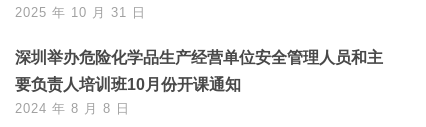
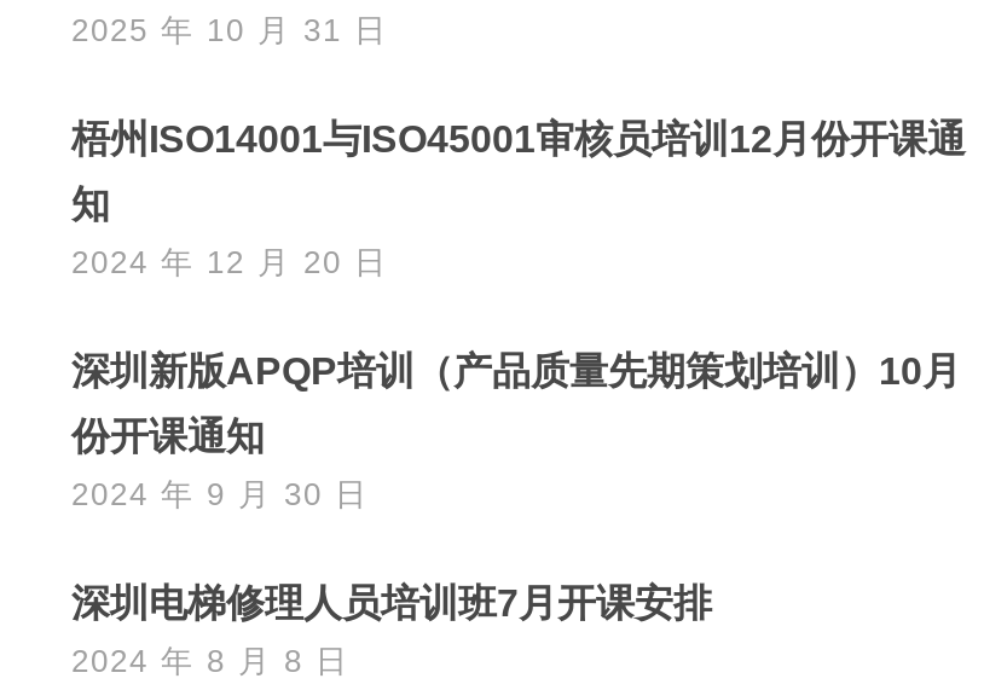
[15,49,383,93] 深圳举办危险化学品生产经营单位安全管理人员和主 | 要负责人培训班10月份开课通知 -> [71,118,966,624] 梧州ISO14001与ISO45001审核员培训12月份开课通 | 知 | 2024 年 12 月 20 日 | 深圳新版APQP培训（产品质量先期策划培训）10月 | 份开课通知 | 2024 年 9 月 30 日 | 深圳电梯修理人员培训班7月开课安排

